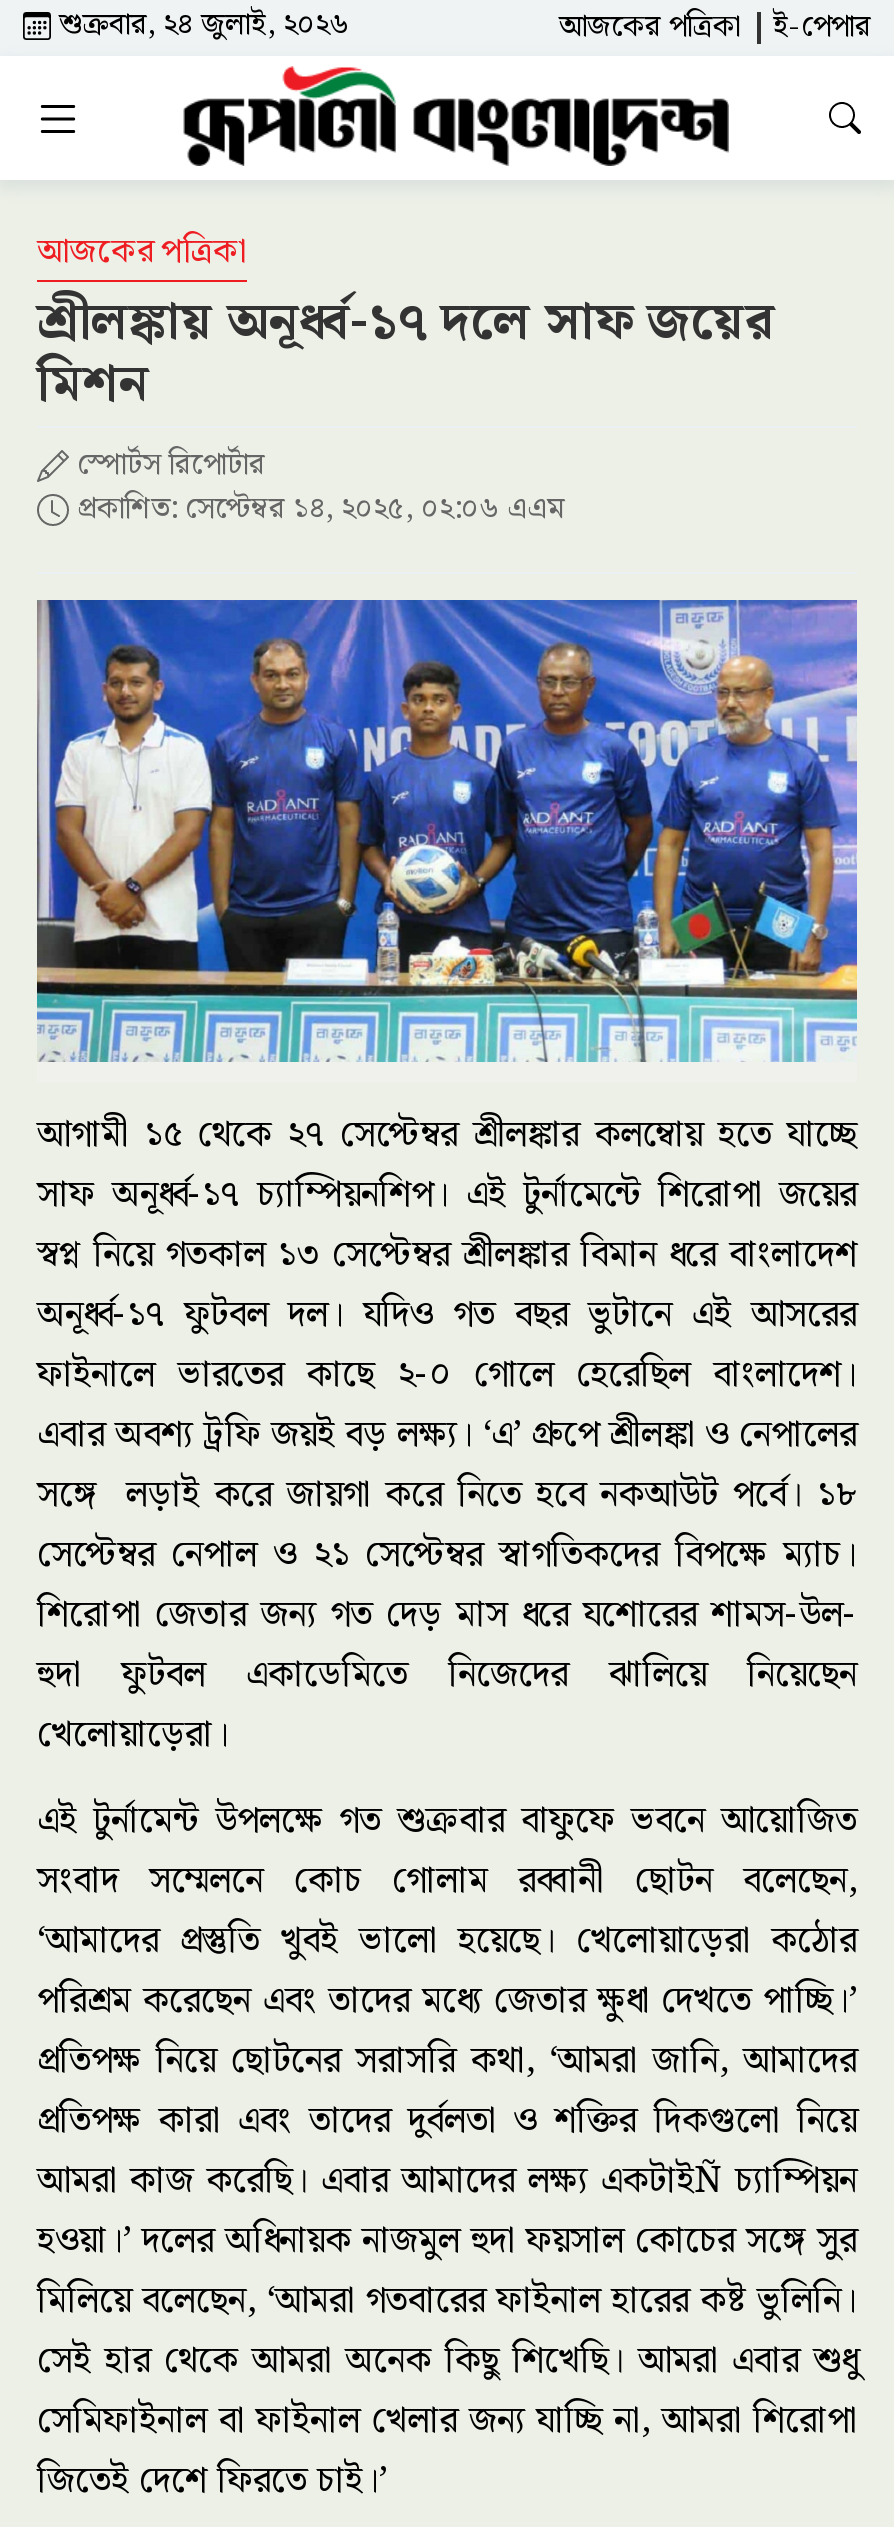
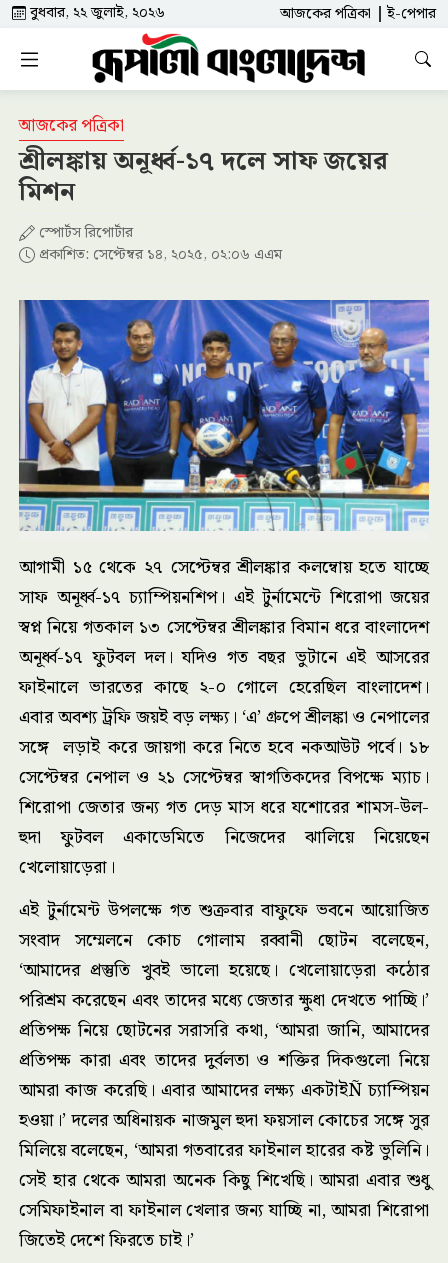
[51,2,349,50] শুক্রবার, ২৪ জুলাই, ২০২৬ -> [26,1,165,25] বুধবার, ২২ জুলাই, ২০২৬

